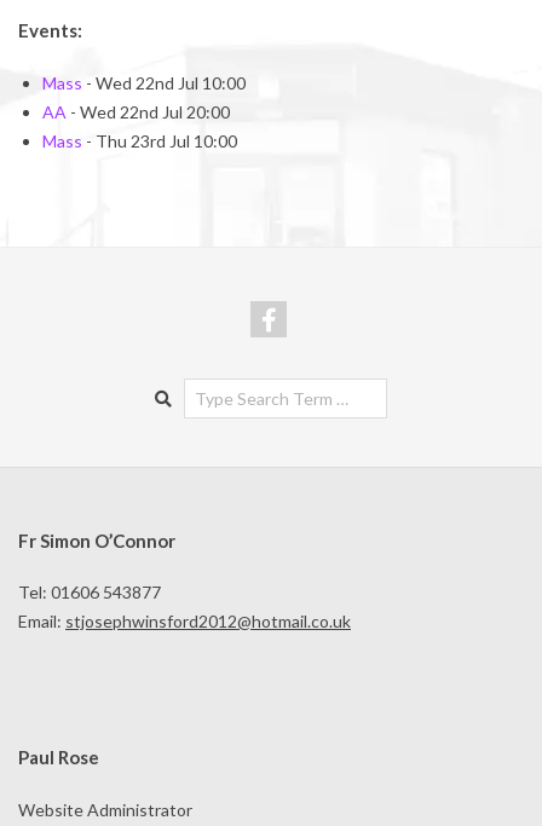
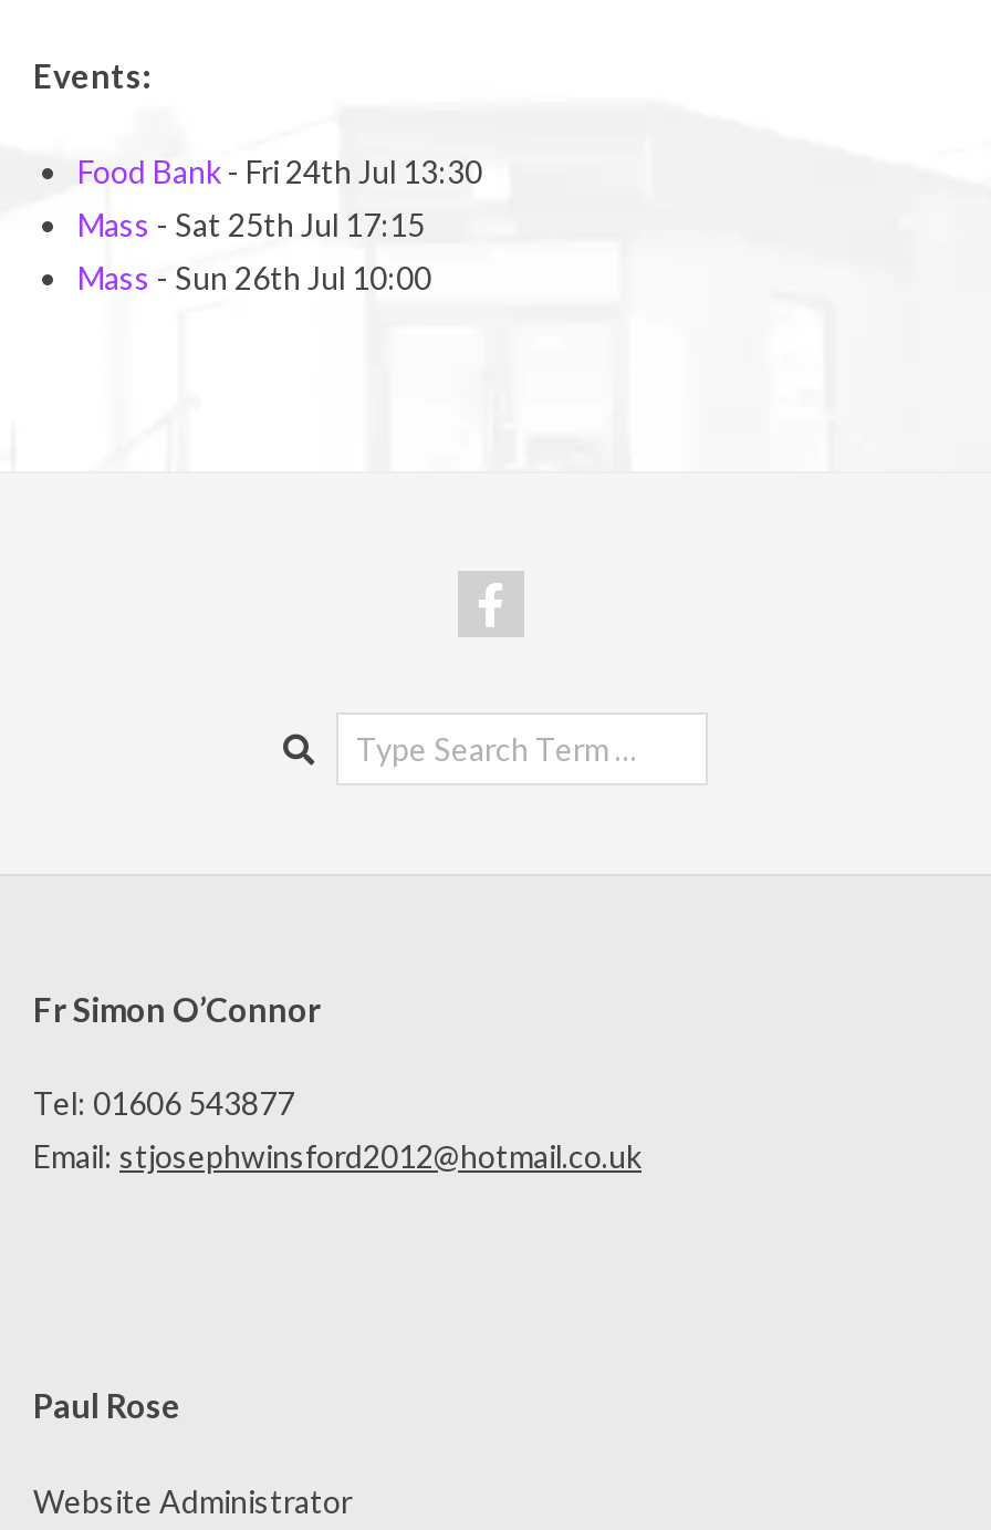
[42,72,246,151] Mass - Wed 22nd Jul 10:00 | AA - Wed 22nd Jul 20:00 | Mass - Thu 23rd Jul 10:00 -> [77,152,482,296] Food Bank - Fri 24th Jul 13:30 | Mass - Sat 25th Jul 17:15 | Mass - Sun 26th Jul 10:00

